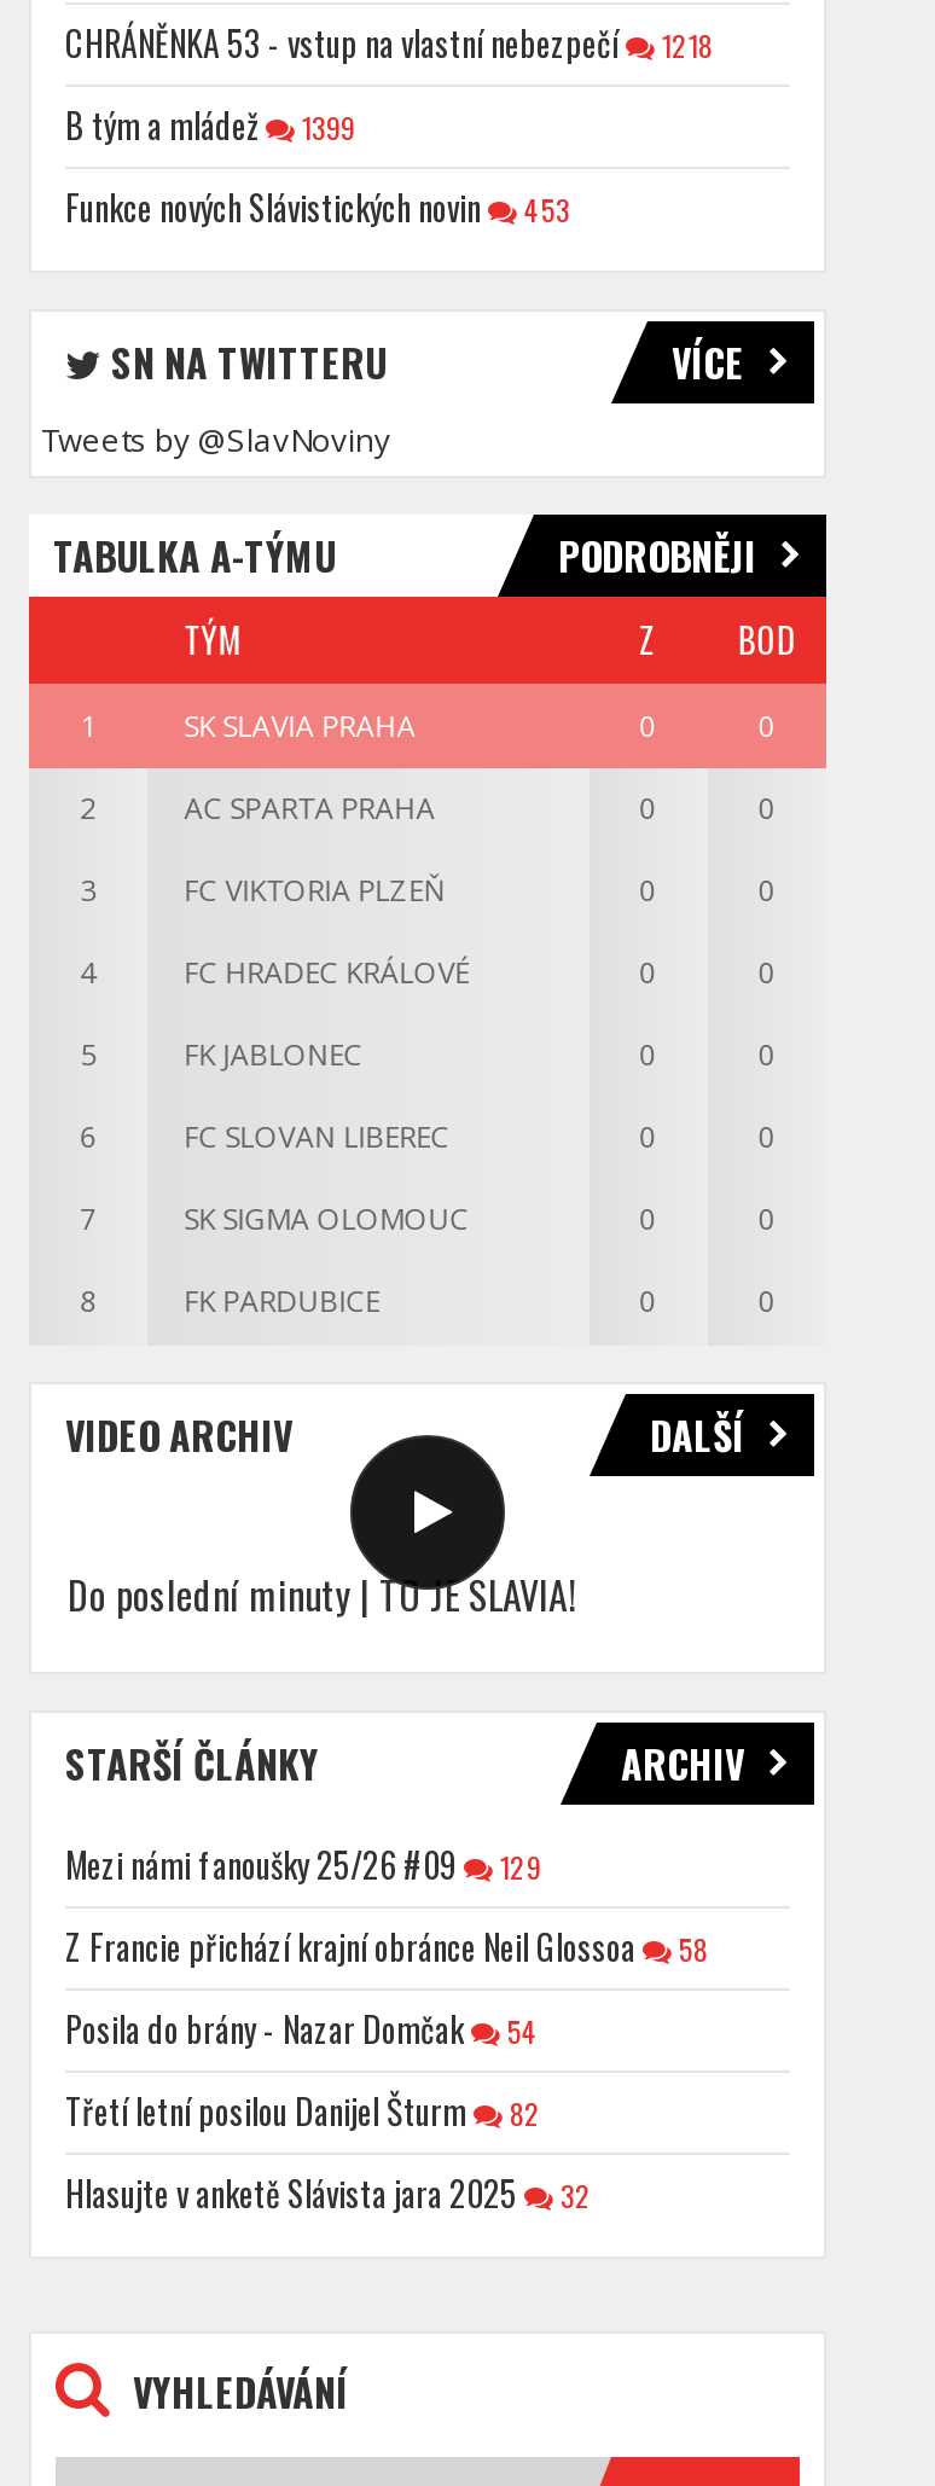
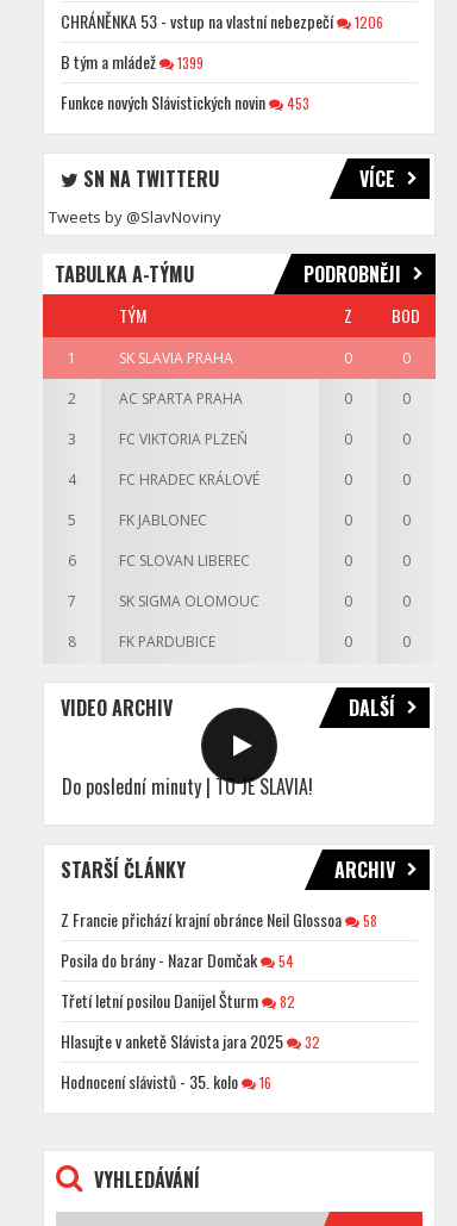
[65,17,713,68] CHRÁNĚNKA 53 - vstup na vlastní nebezpečí 1218 -> [61,8,383,33] CHRÁNĚNKA 53 - vstup na vlastní nebezpečí 1206
[65,1839,541,1889] Mezi námi fanoušky 25/26 #09 | 129 -> none
moved [65,1921,708,2218] -> [61,907,377,1053]: Z Francie přichází krajní obránce Neil Glossoa | 58 | Posila do brány - Nazar Domčak | 54 | Třetí letní posilou Danijel Šturm | 82 | Hlasujte v anketě Slávista jara 2025 | 32
none -> [61,1069,271,1094] Hodnocení slávistů - 35. kolo | 16

